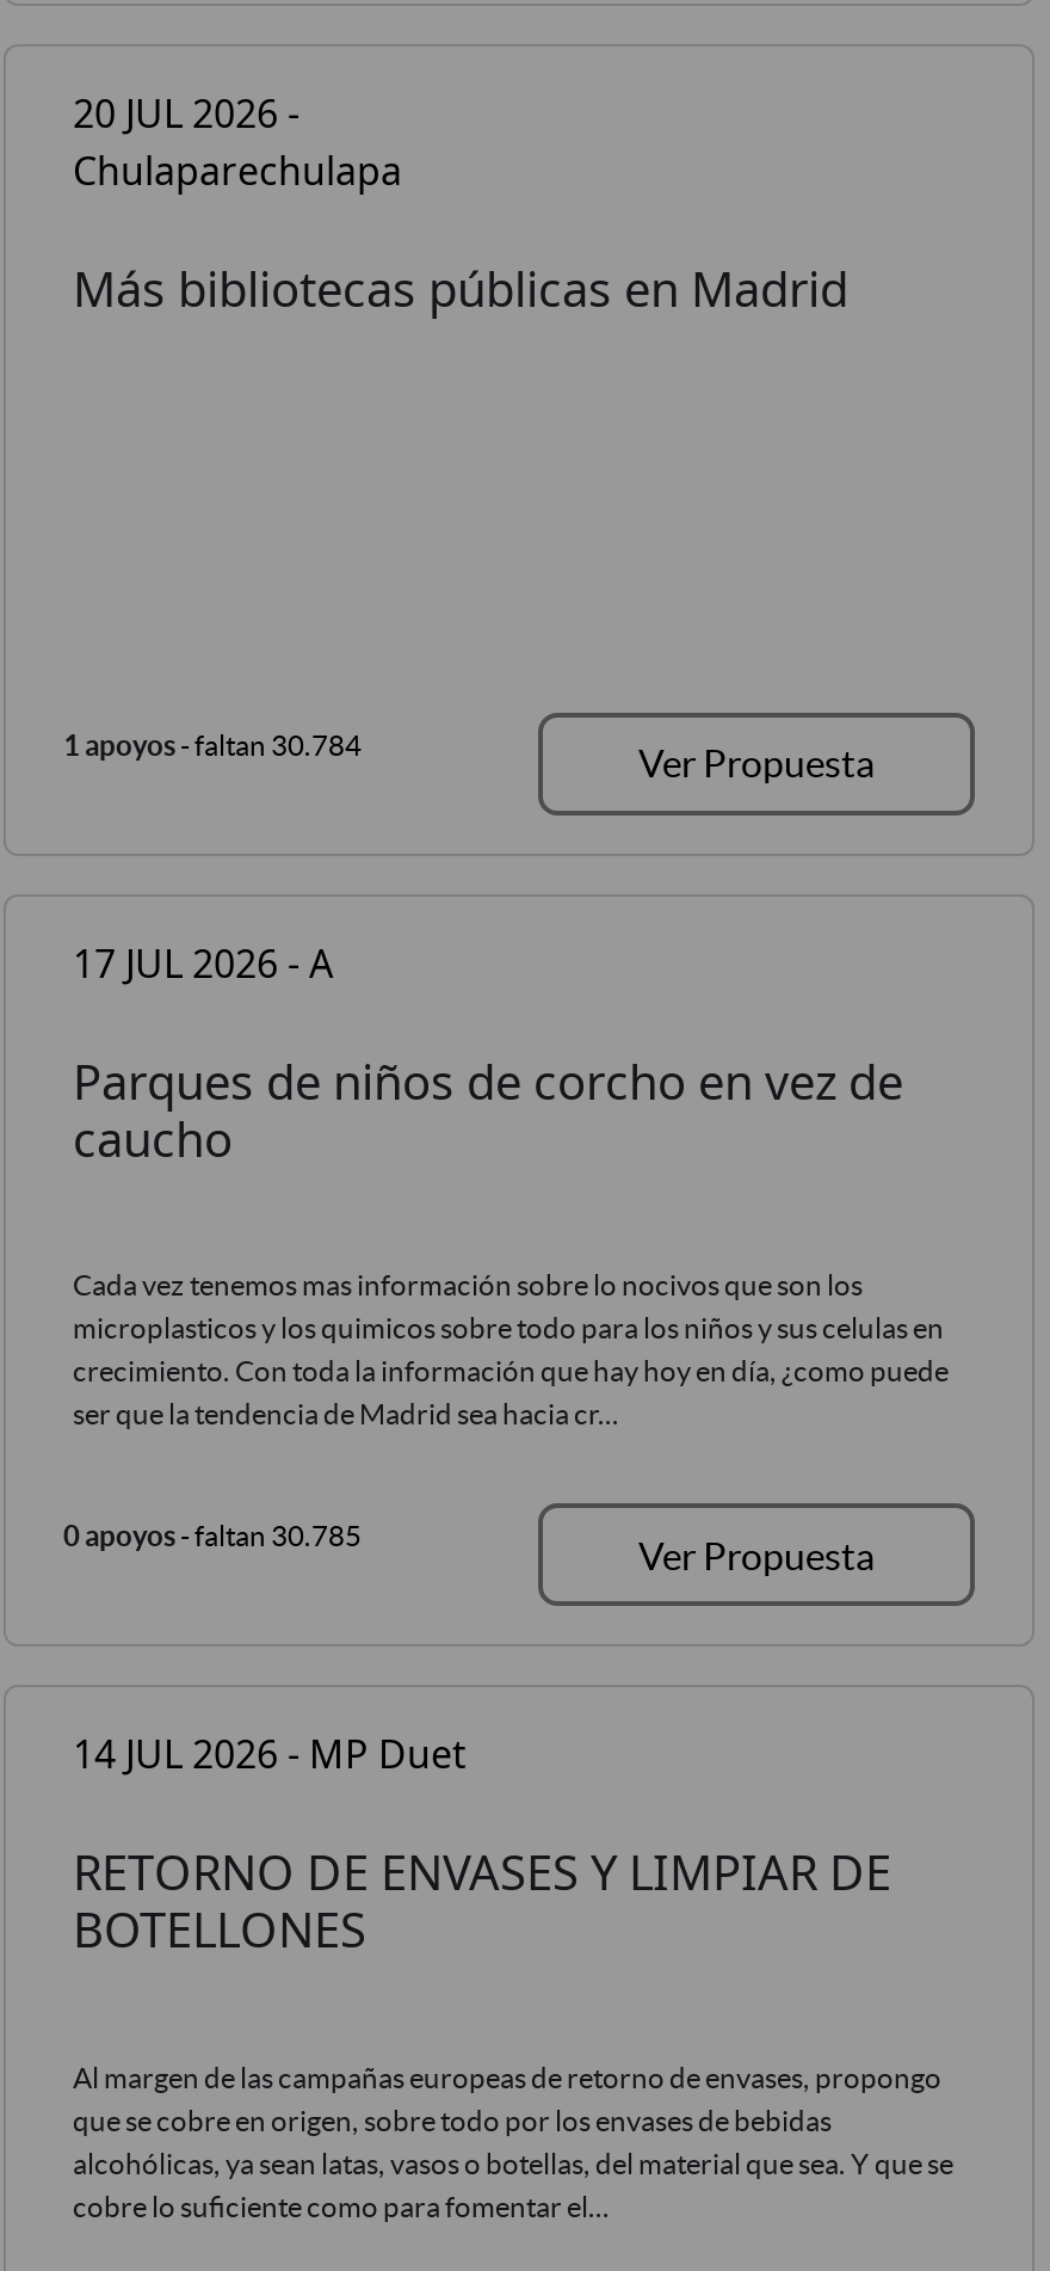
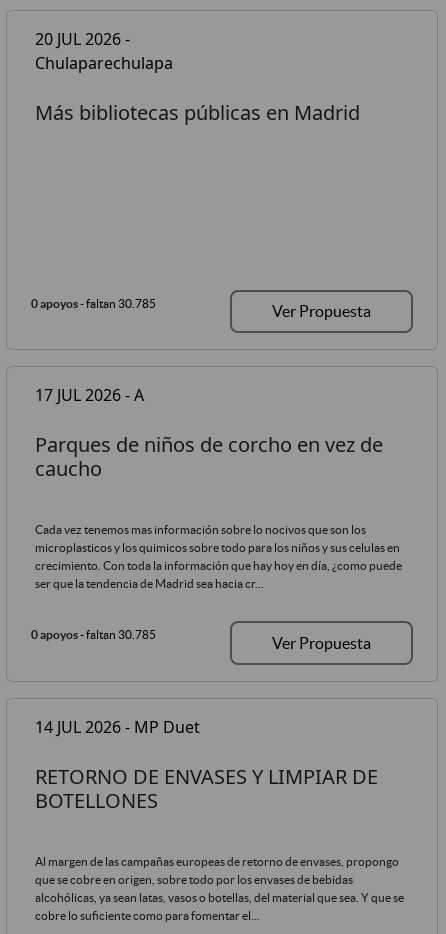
[63,728,362,759] 1 apoyos - faltan 30.784 -> [31,297,156,310] 0 apoyos - faltan 30.785

